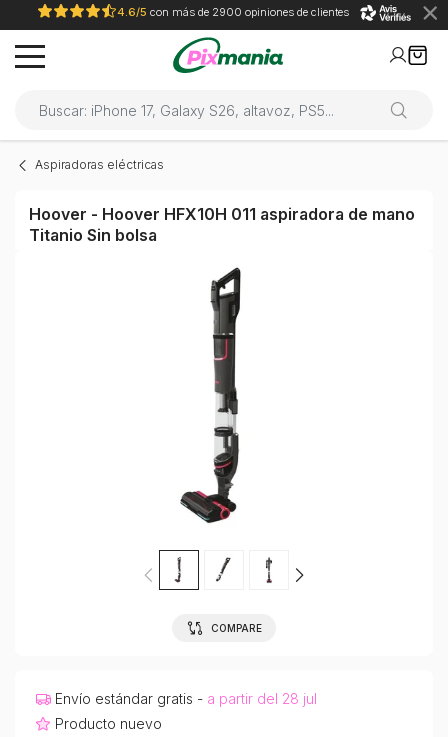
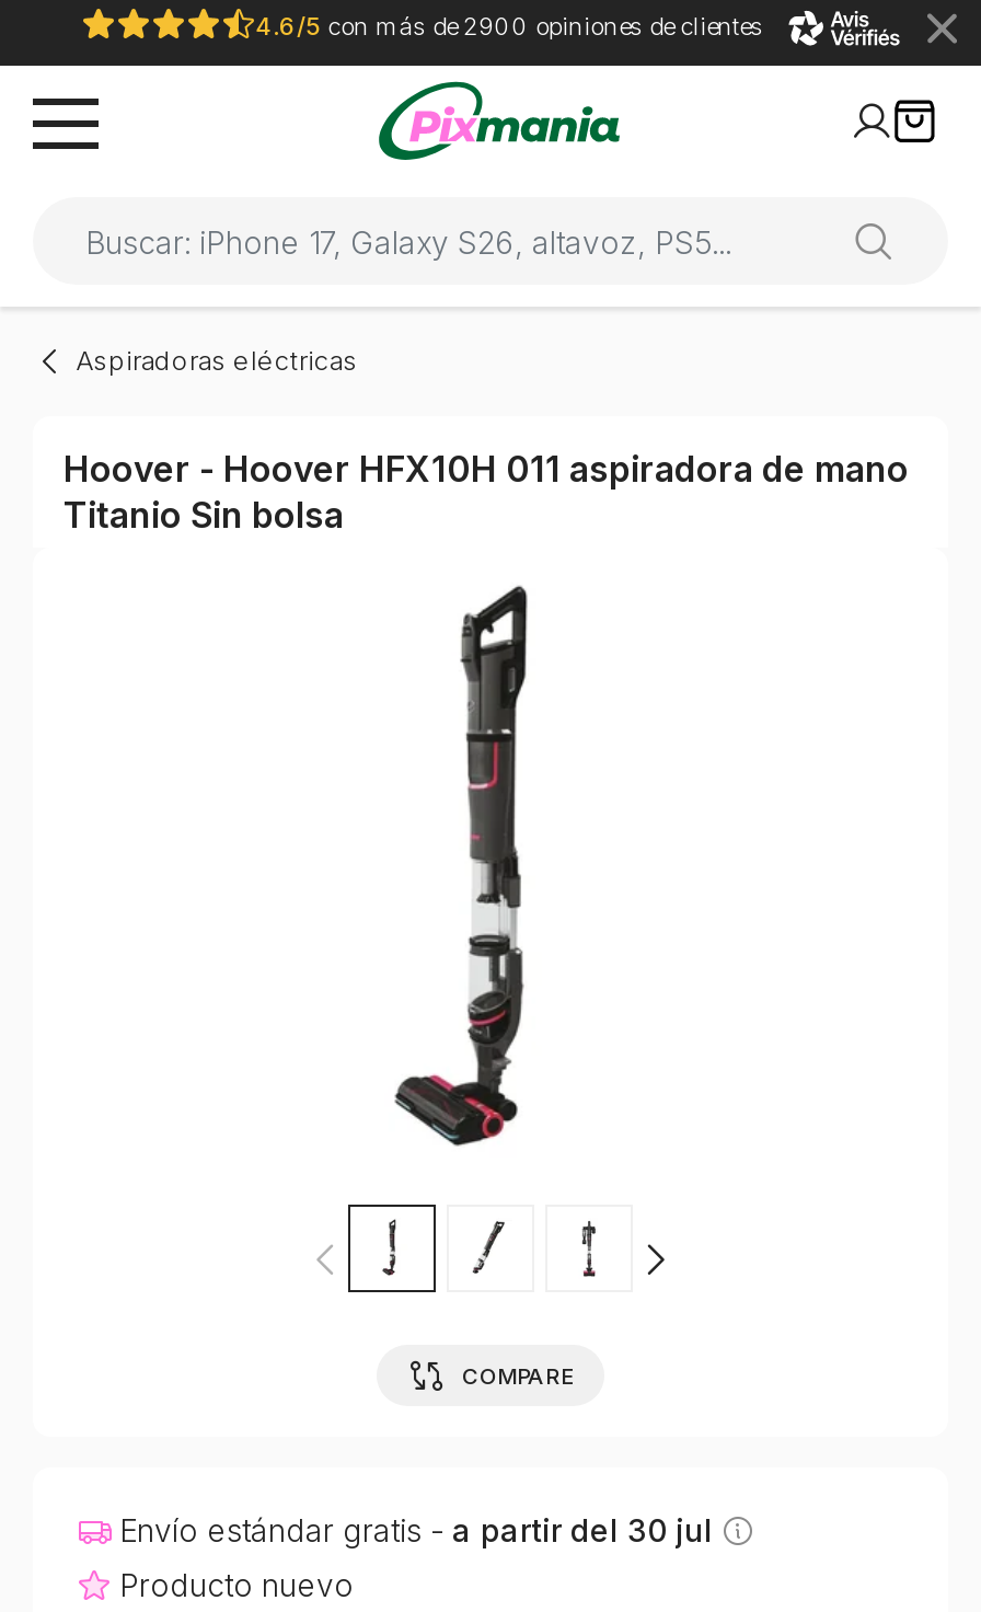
[54,690,316,707] Envío estándar gratis - a partir del 28 jul -> [119,1511,713,1548] Envío estándar gratis - a partir del 30 jul

